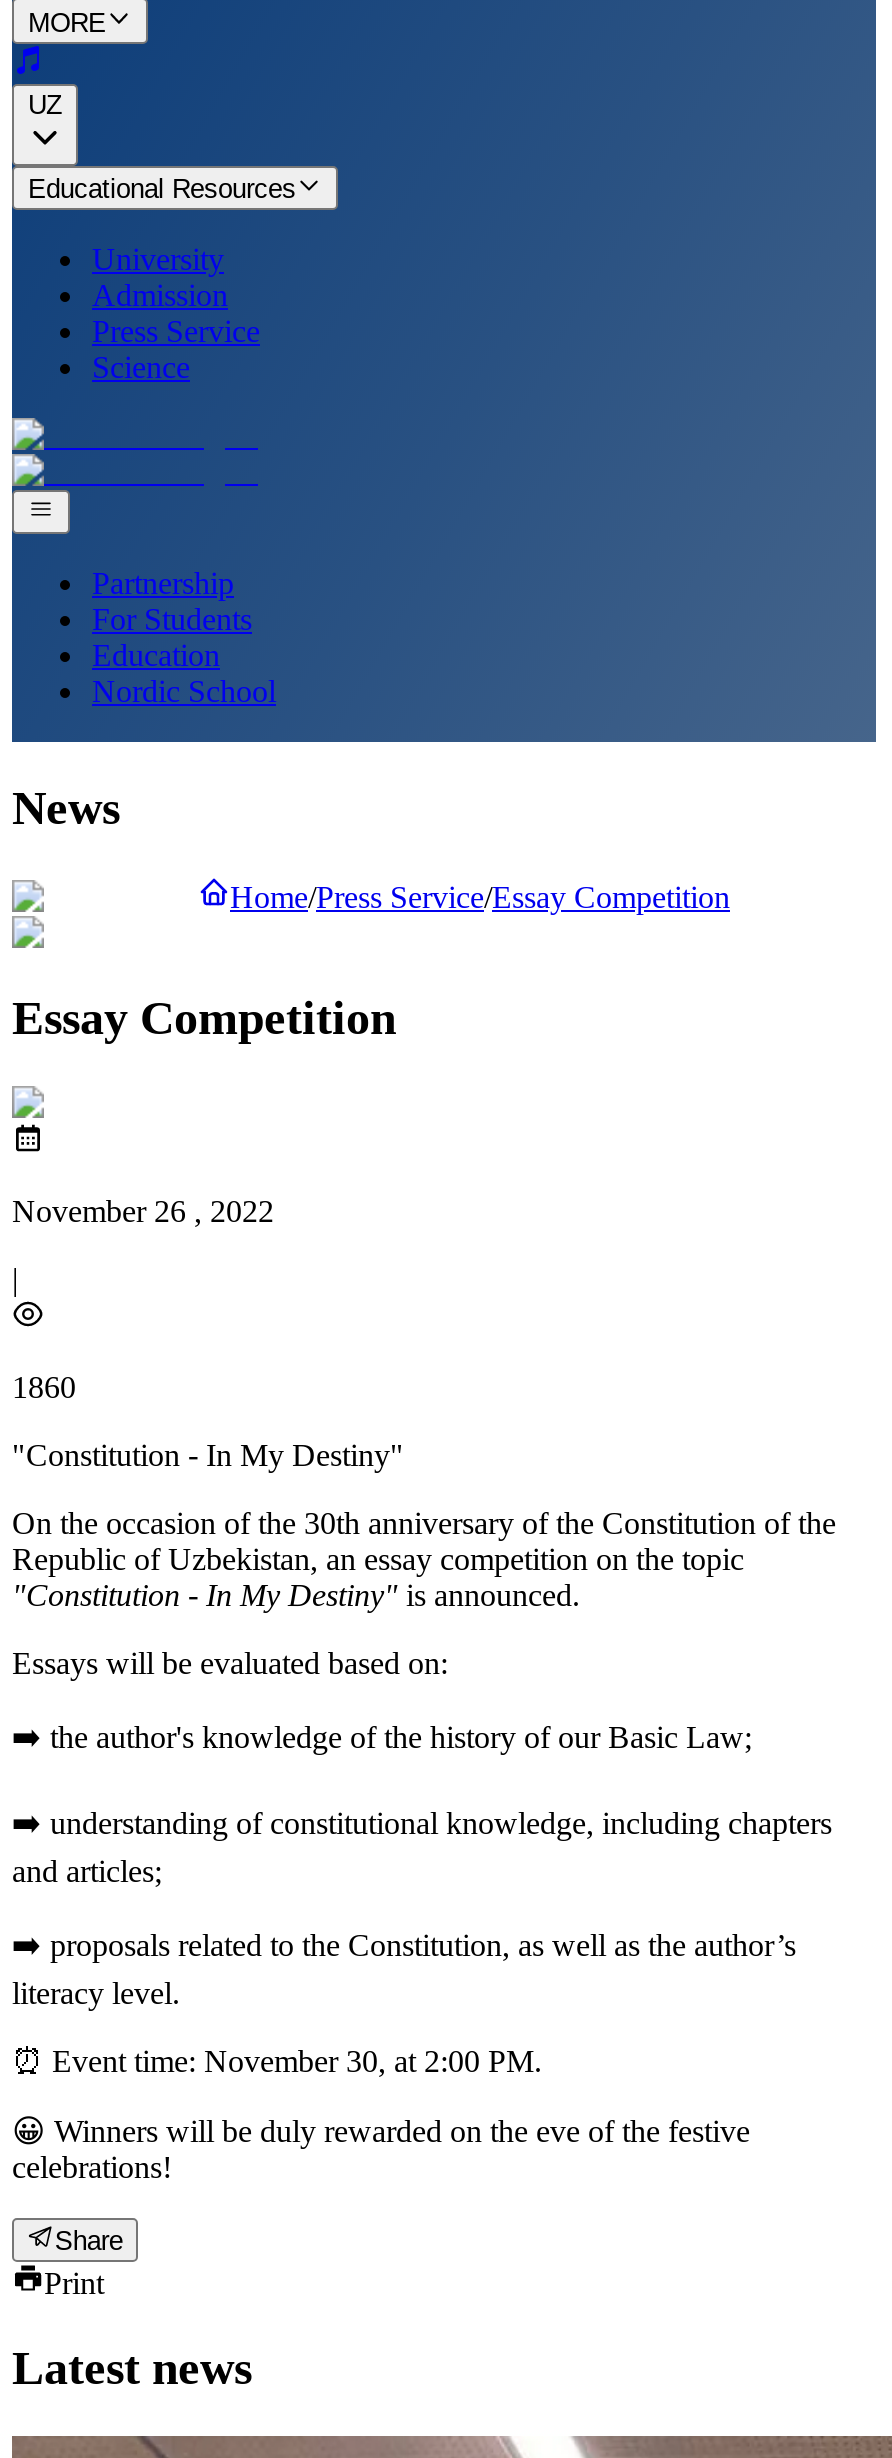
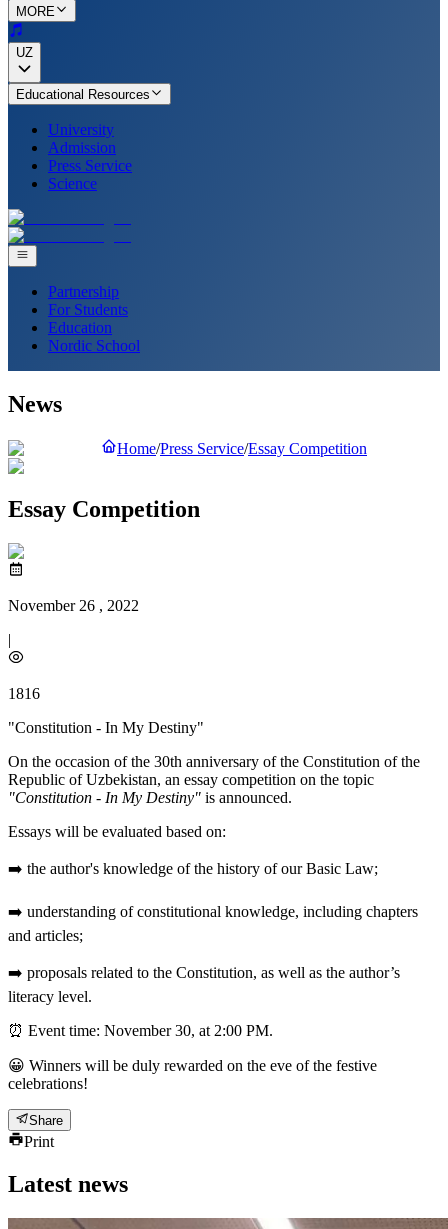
[12,1370,76,1404] 1860 -> [8,685,40,702] 1816

